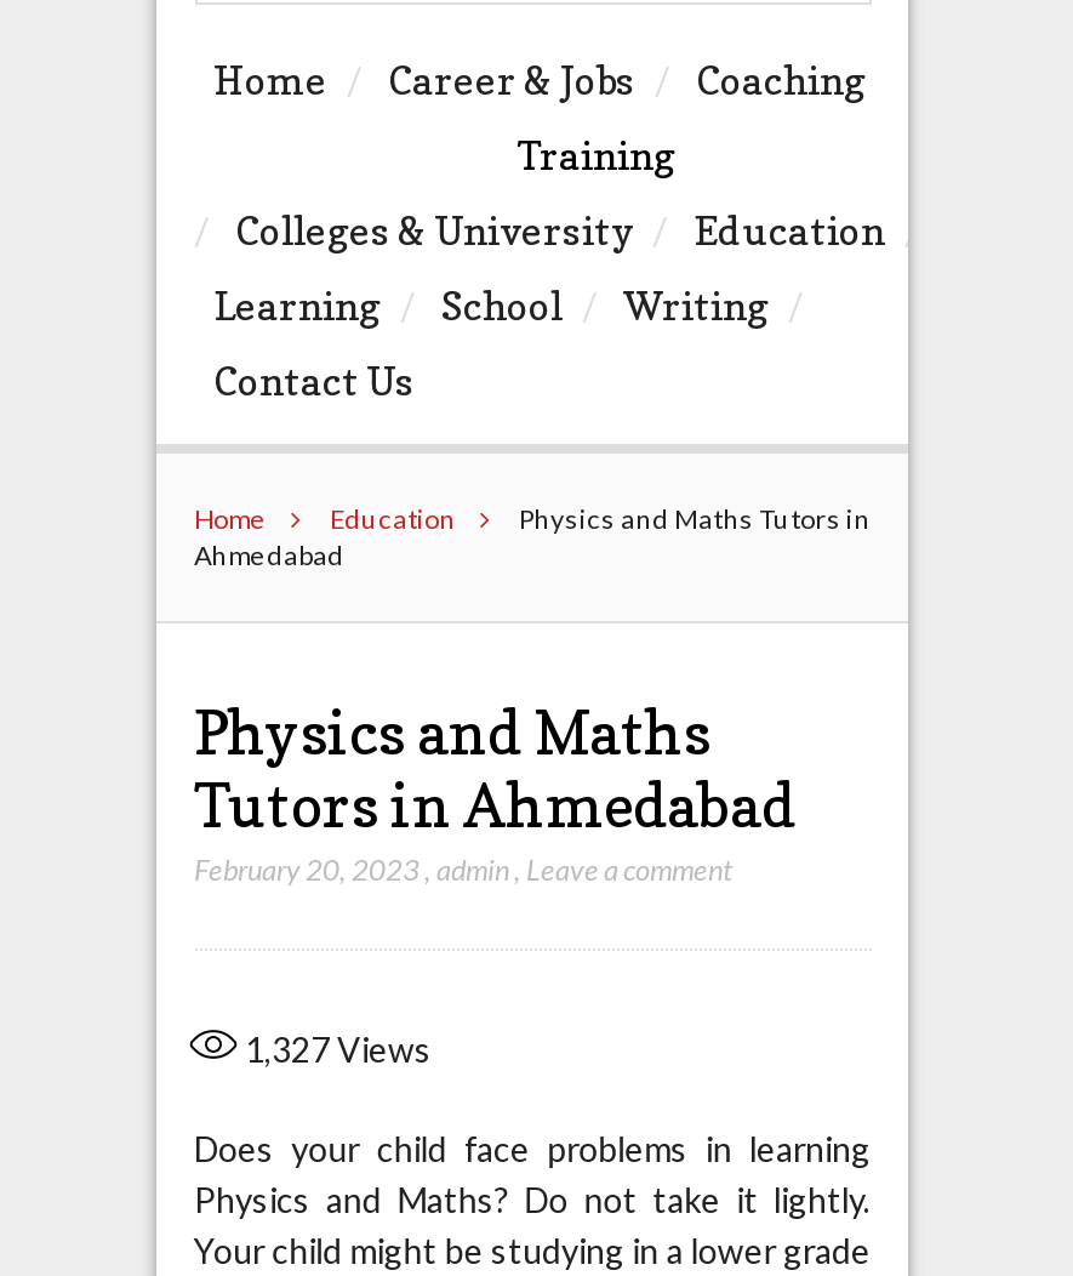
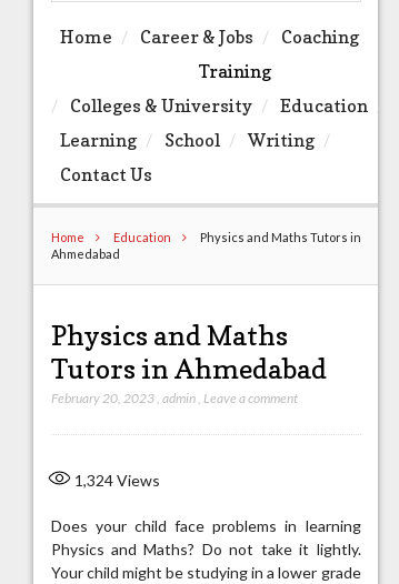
[245,1027,432,1069] 1,327 Views -> [74,470,159,489] 1,324 Views

